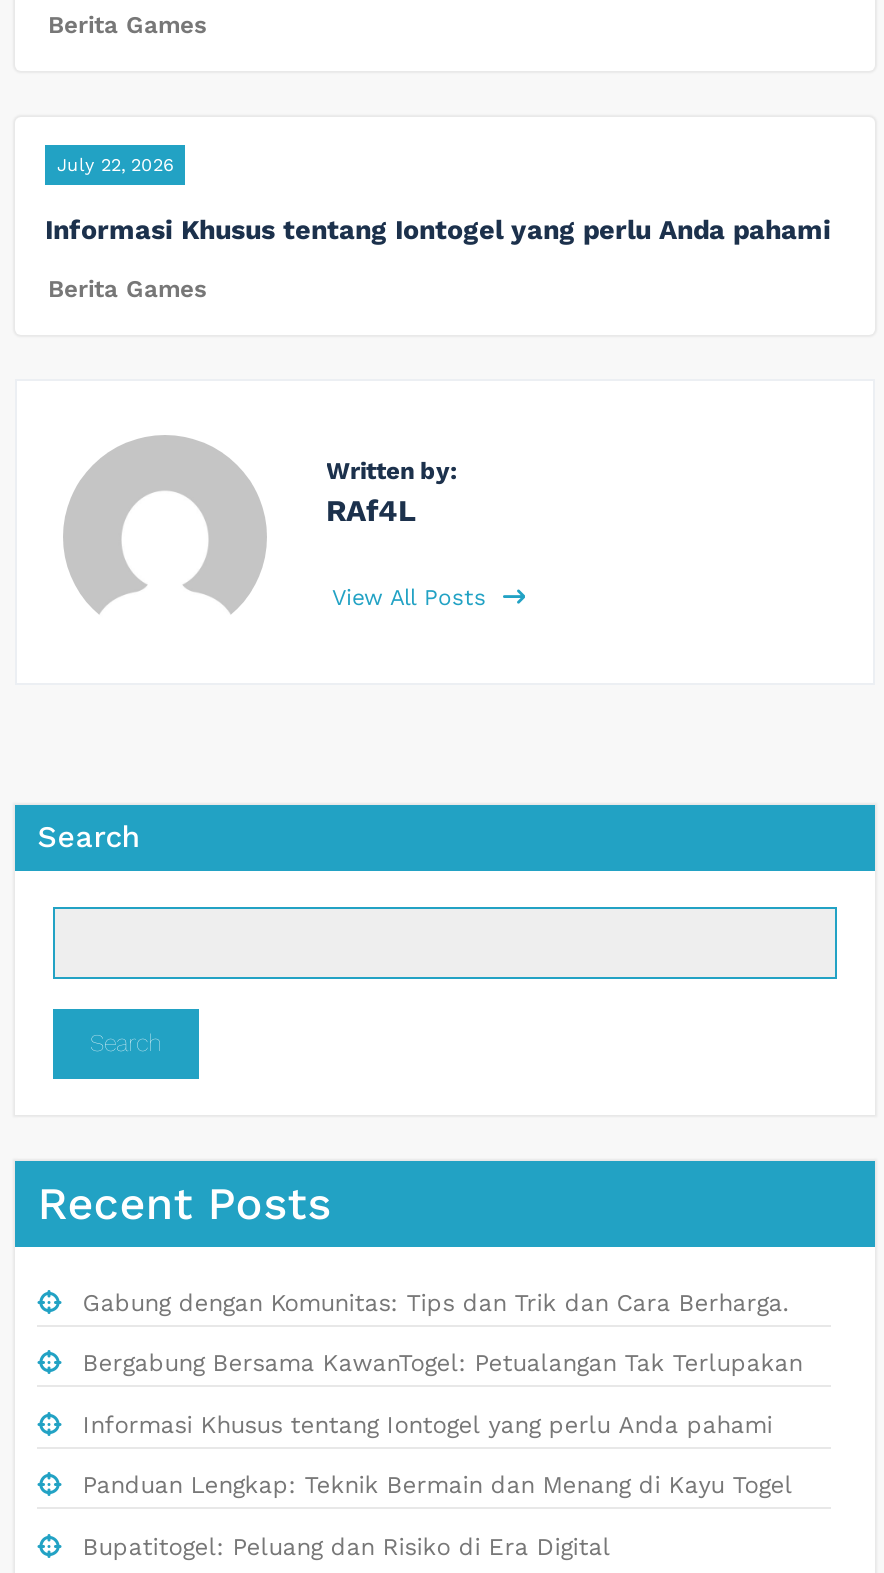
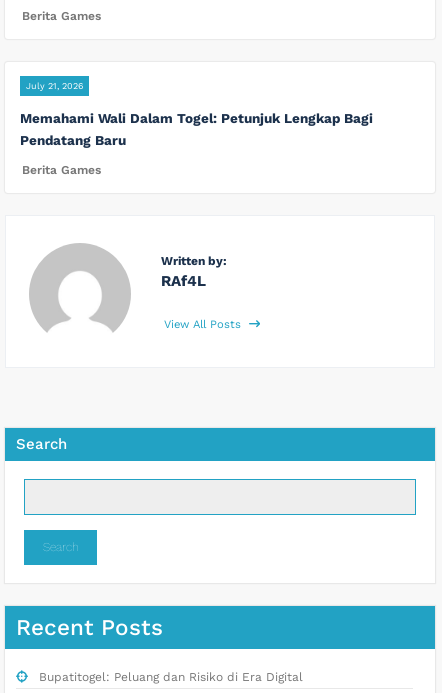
[57,155,173,175] July 22, 2026 -> [26,81,83,91] July 21, 2026
[45,213,831,245] Informasi Khusus tentang Iontogel yang perlu Anda pahami -> [20,110,373,148] Memahami Wali Dalam Togel: Petunjuk Lengkap Bagi | Pendatang Baru
moved [37,275,494,1229] -> [16,163,244,640]: Berita Games | Written by: | RAf4L | View All Posts | Search | Search | Recent Posts
[83,1289,803,1500] Gabung dengan Komunitas: Tips dan Trik dan Cara Berharga. | Bergabung Bersama KawanTogel: Petualangan Tak Terlupakan | Informasi Khusus tentang Iontogel yang perlu Anda pahami | Panduan Lengkap: Teknik Bermain dan Menang di Kayu Togel -> none

